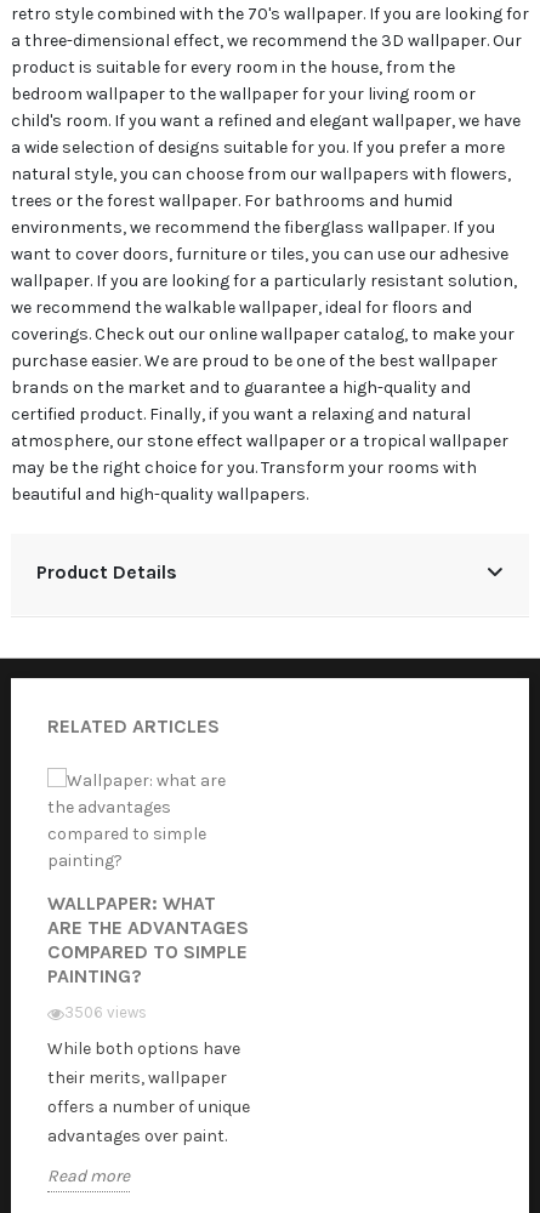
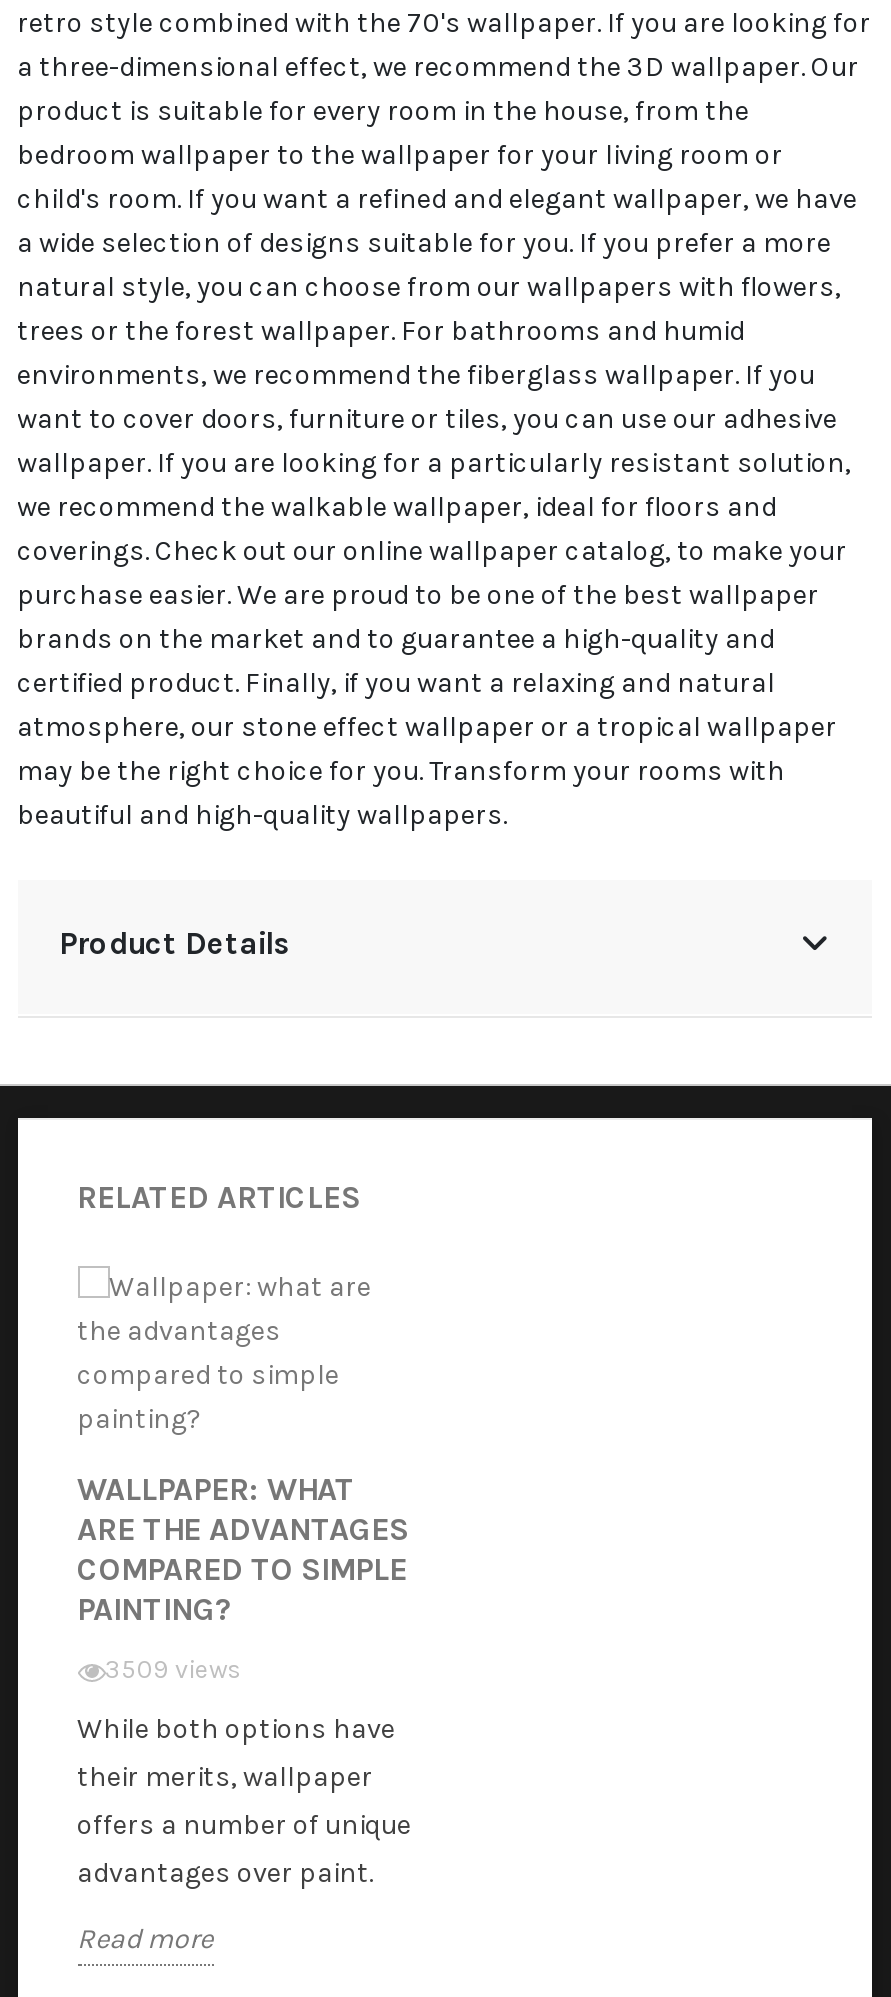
[64,1003,146,1021] 3506 views -> [105,1654,241,1684] 3509 views

